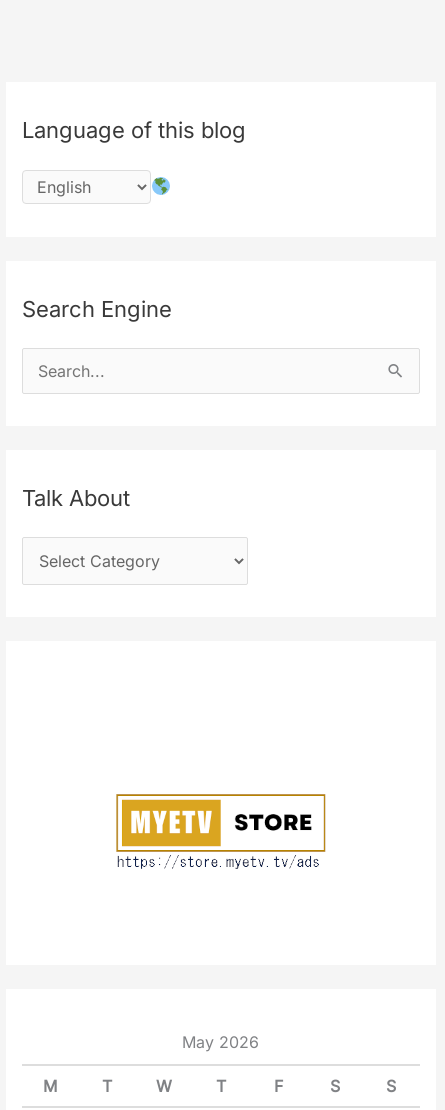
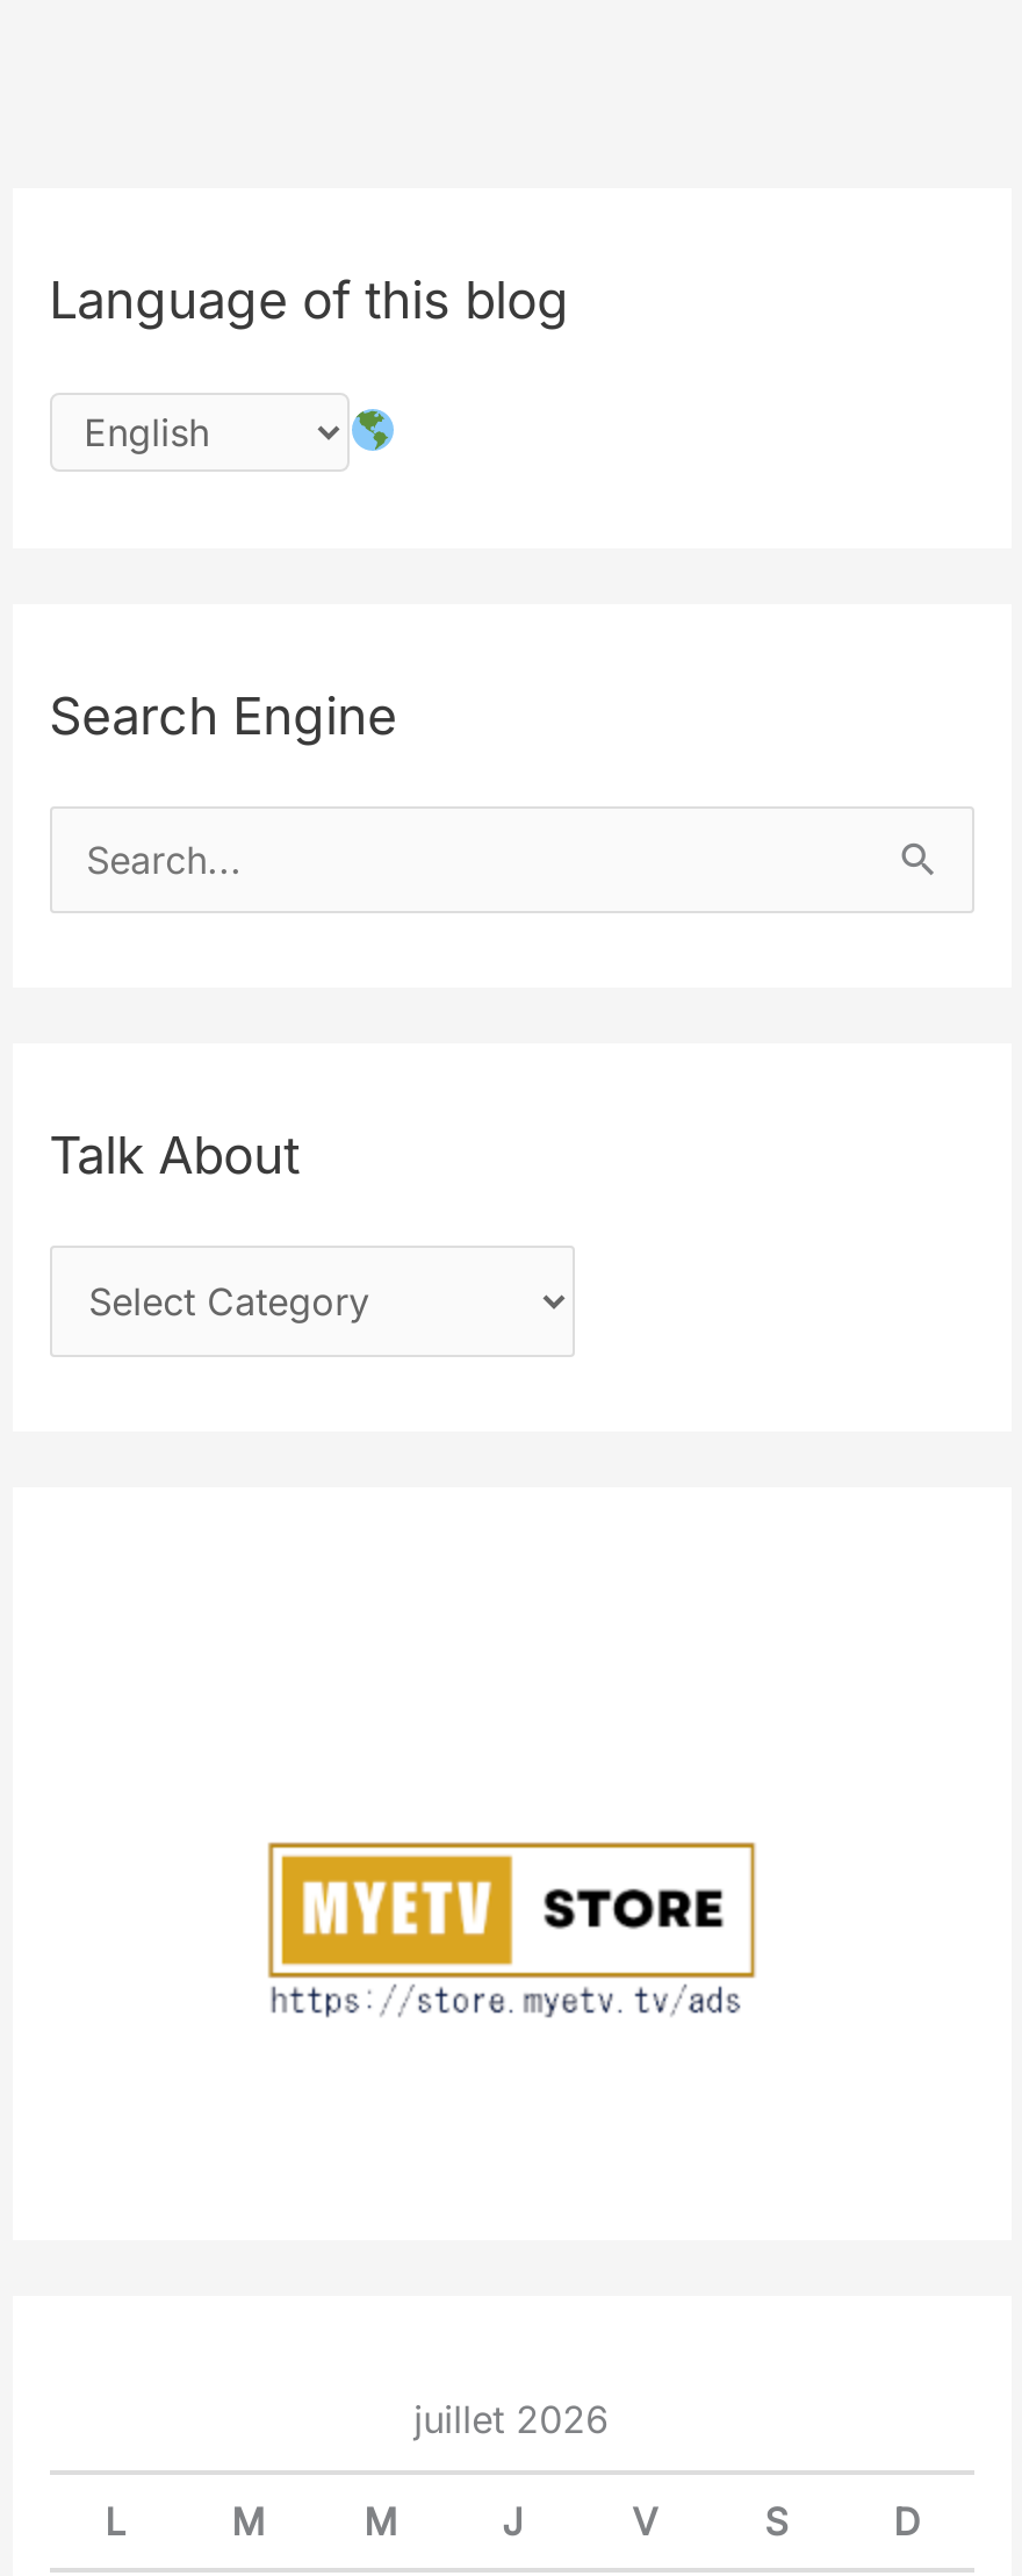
[182,1032,259,1052] May 2026 -> [105,2395,609,2544] juillet 2026 | L
[102,1076,283,1096] T | W | T | F -> [364,2498,658,2544] M | J | V
[386,1076,396,1096] S -> [893,2498,921,2544] D

